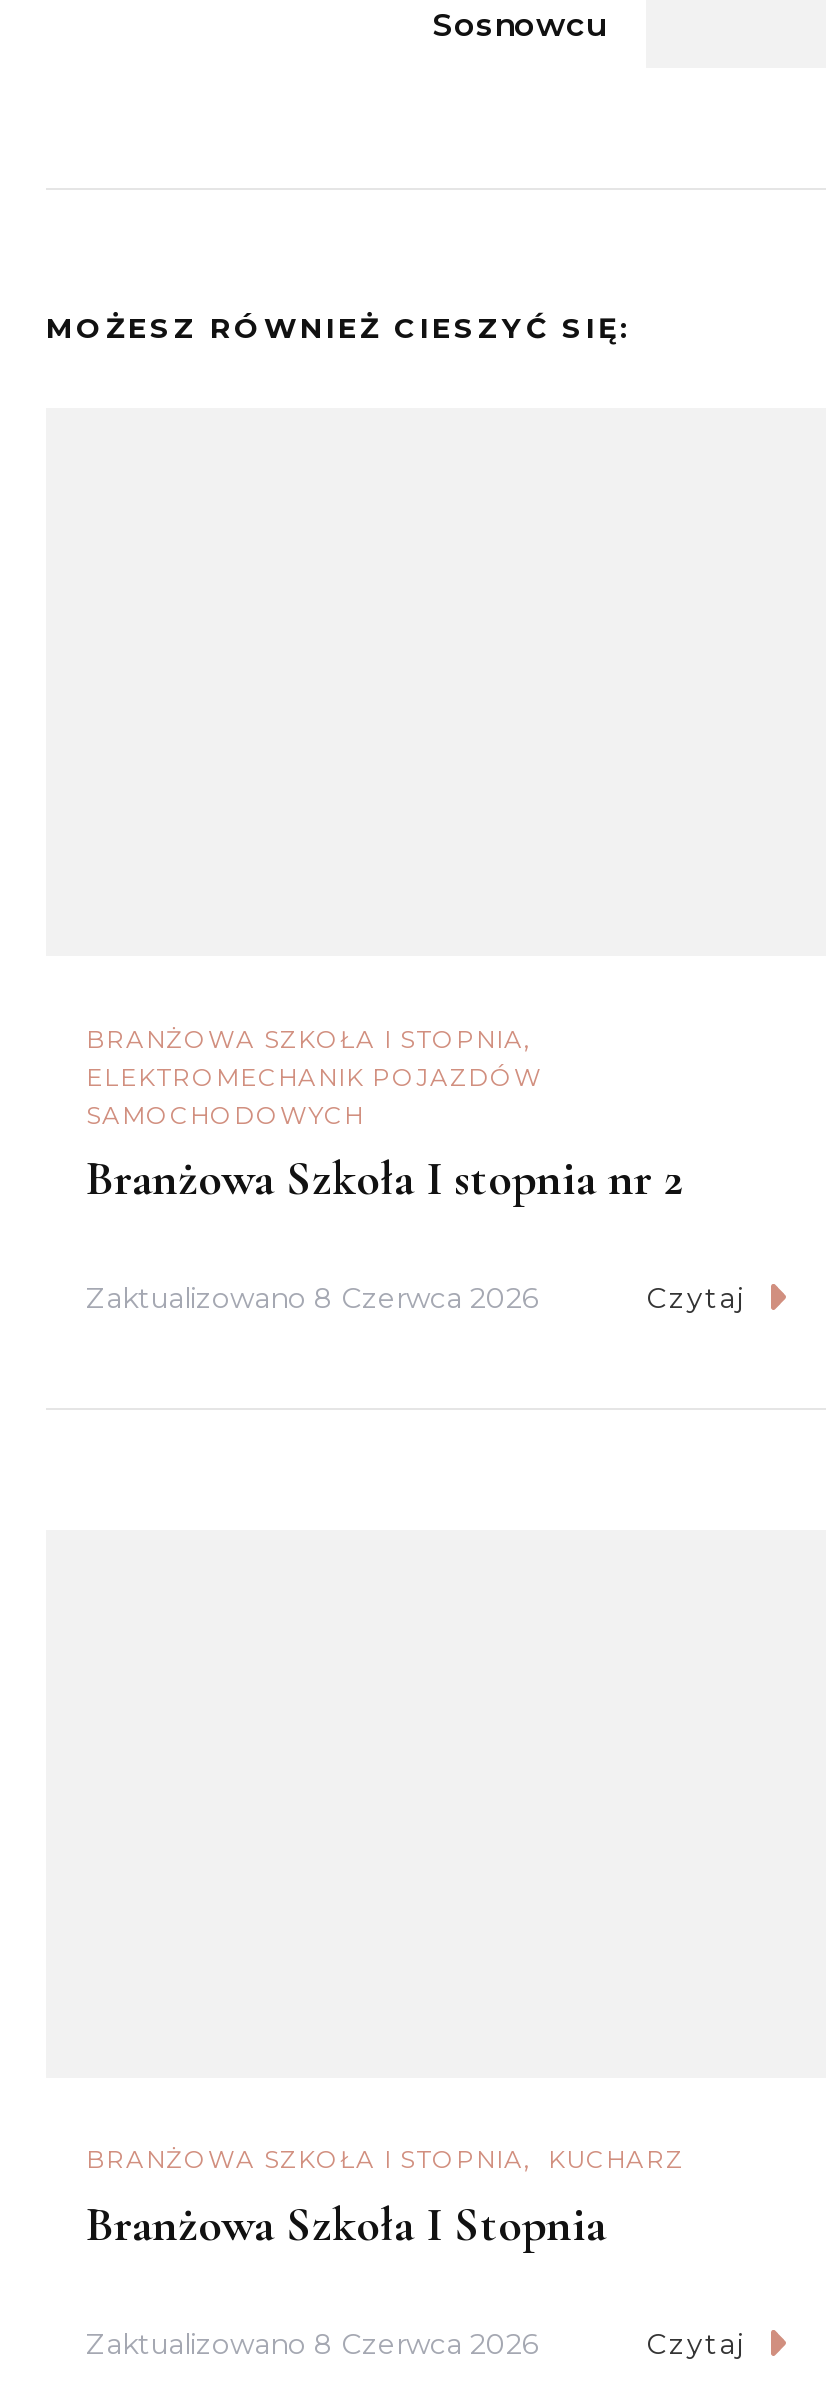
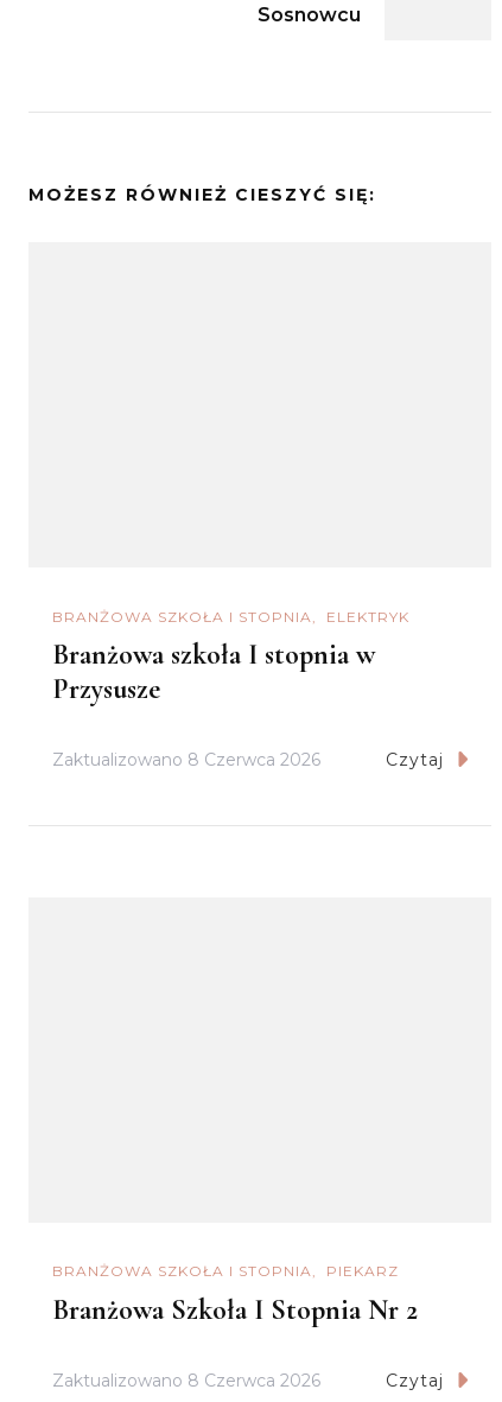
[86,1062,684,1208] ELEKTROMECHANIK POJAZDÓW | SAMOCHODOWYCH | Branżowa Szkoła I stopnia nr 2 -> [52,608,409,706] ELEKTRYK | Branżowa szkoła I stopnia w | Przysusze
[86,2145,684,2254] KUCHARZ | Branżowa Szkoła I Stopnia -> [52,1262,418,1327] PIEKARZ | Branżowa Szkoła I Stopnia Nr 2

